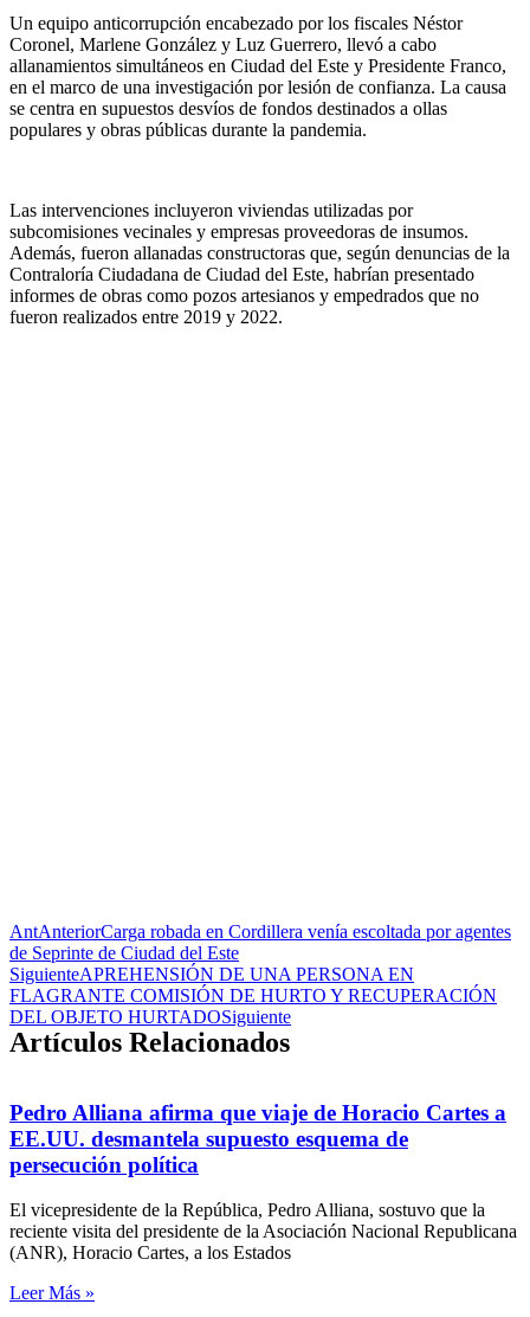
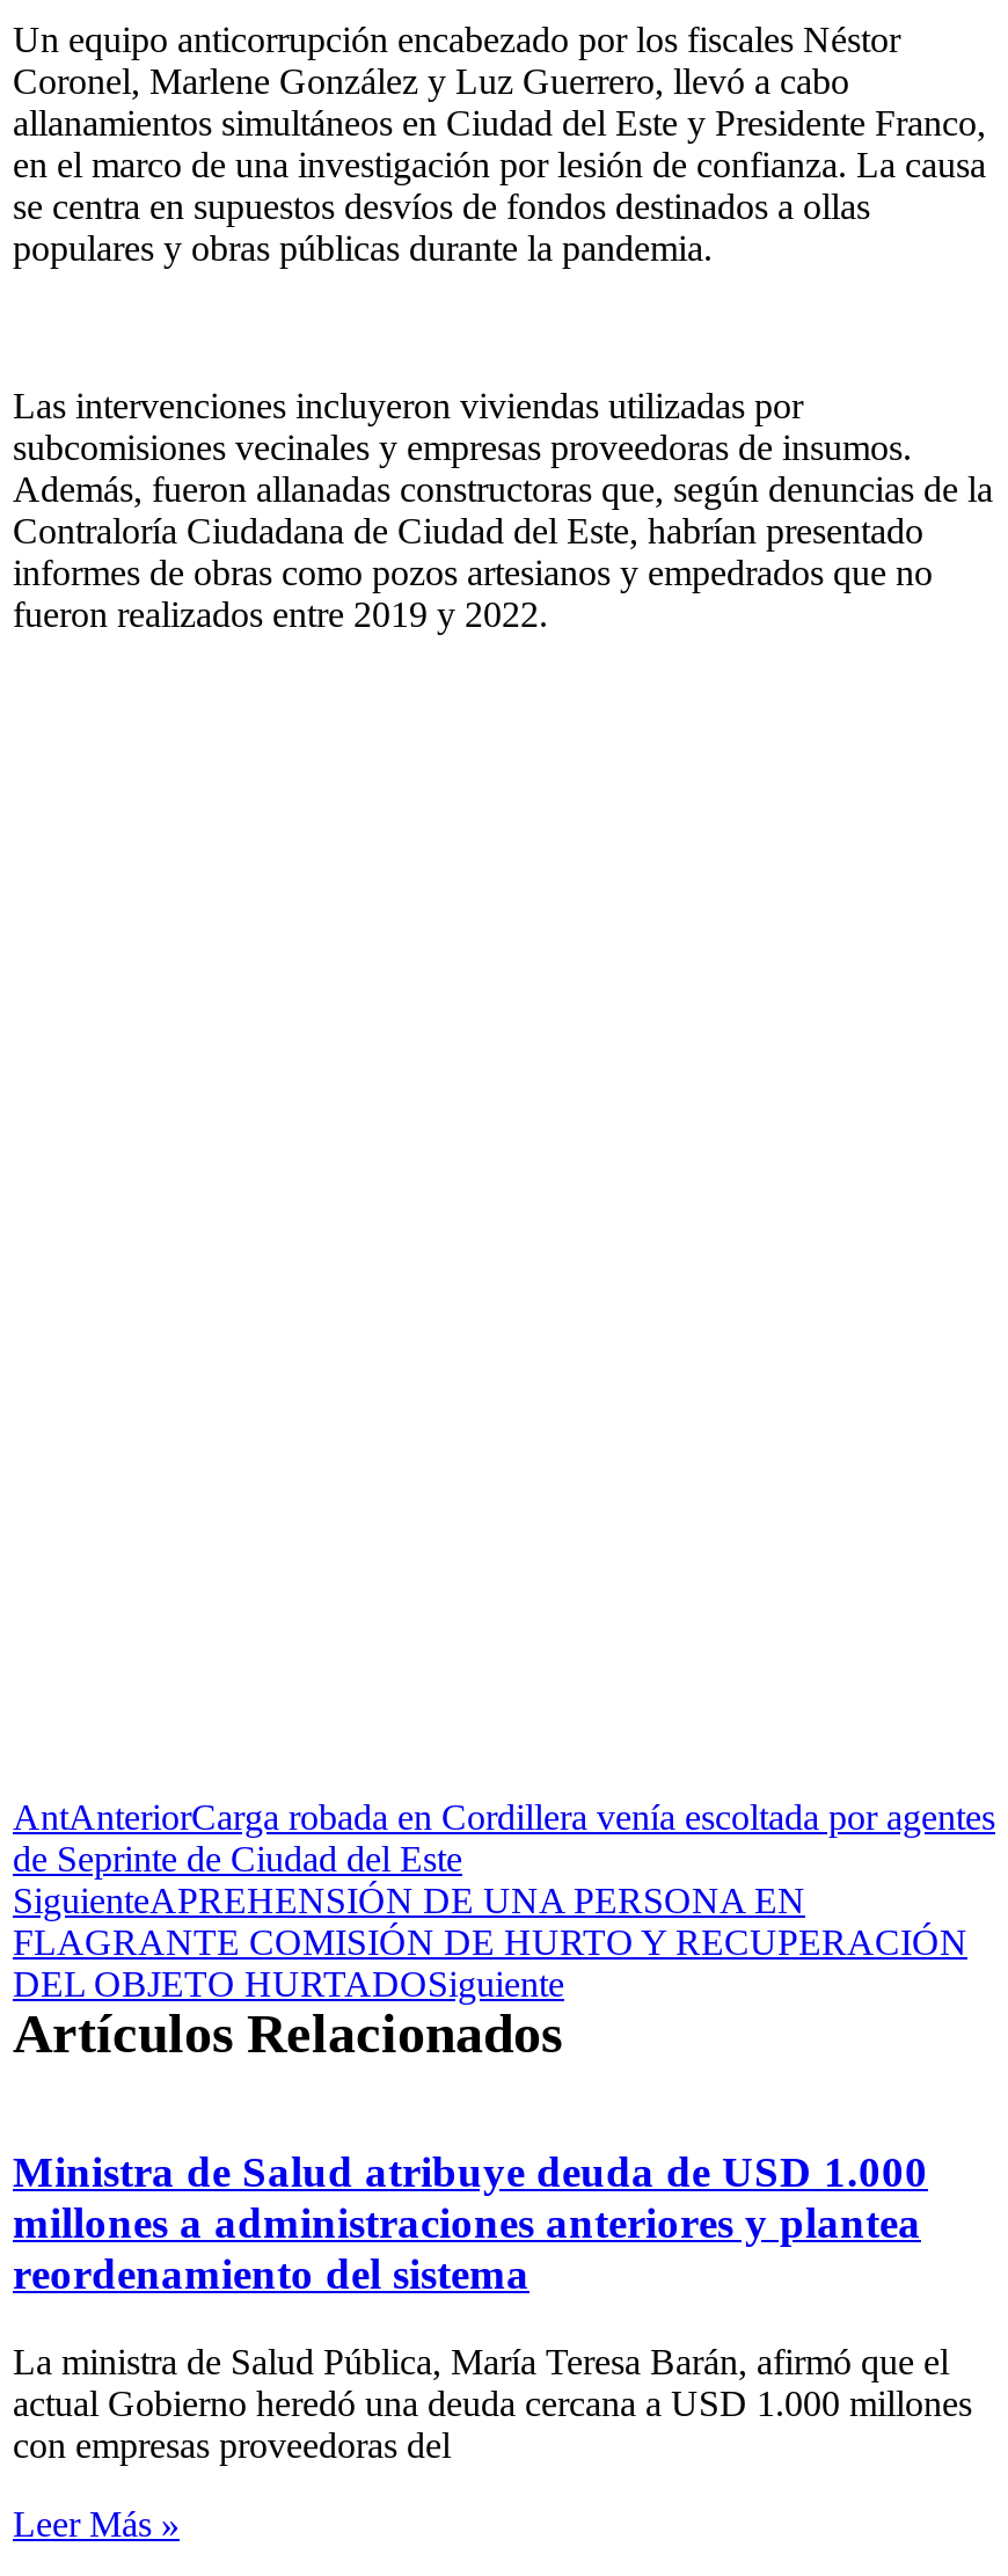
[9,1100,506,1177] Pedro Alliana afirma que viaje de Horacio Cartes a | EE.UU. desmantela supuesto esquema de | persecución política -> [13,2147,928,2297] Ministra de Salud atribuye deuda de USD 1.000 | millones a administraciones anteriores y plantea | reordenamiento del sistema
[9,1200,517,1263] El vicepresidente de la República, Pedro Alliana, sostuvo que la | reciente visita del presidente de la Asociación Nacional Republicana | (ANR), Horacio Cartes, a los Estados -> [13,2343,972,2466] La ministra de Salud Pública, María Teresa Barán, afirmó que el | actual Gobierno heredó una deuda cercana a USD 1.000 millones | con empresas proveedoras del

